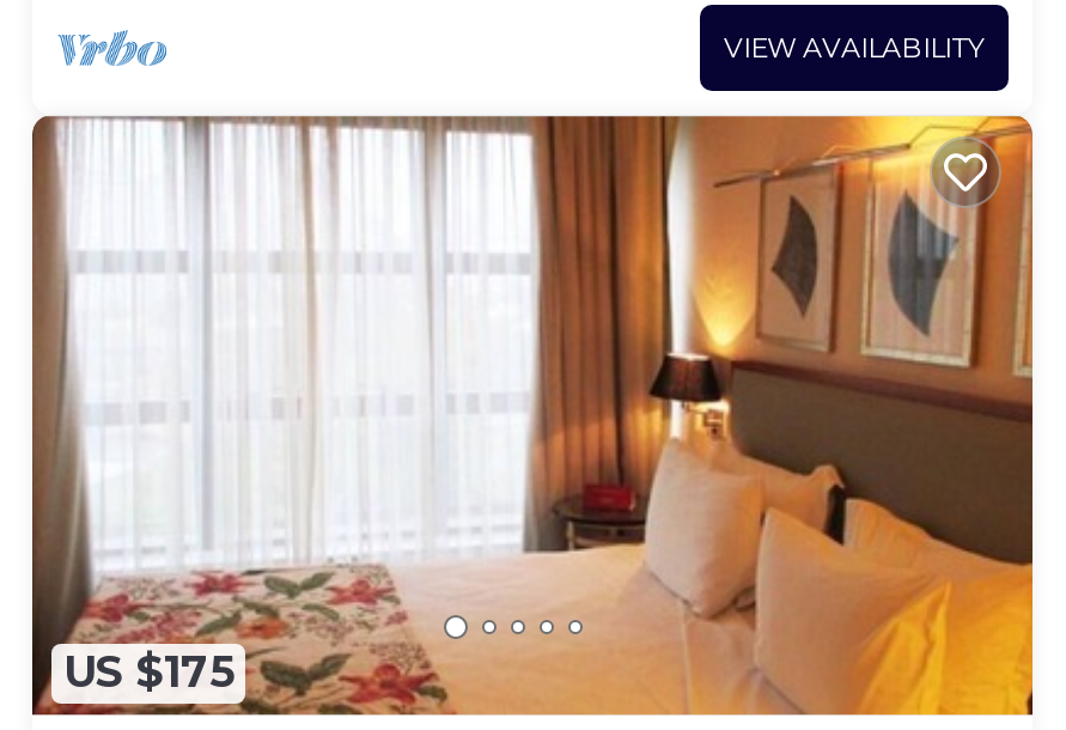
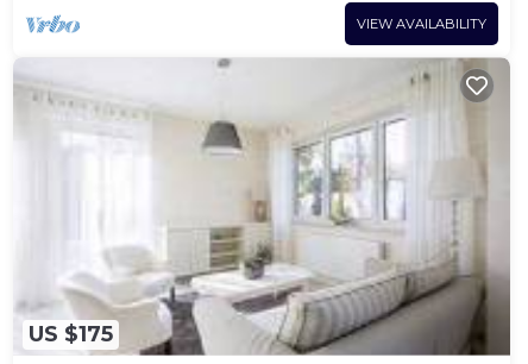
[30,115,1035,718] [image] -> [13,57,511,357] [image]

